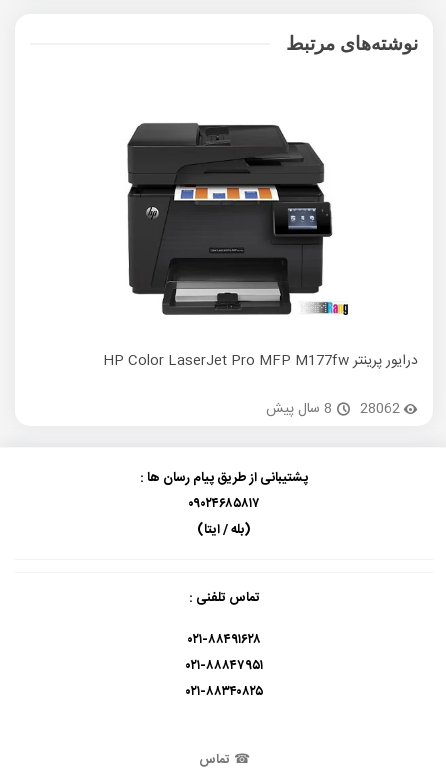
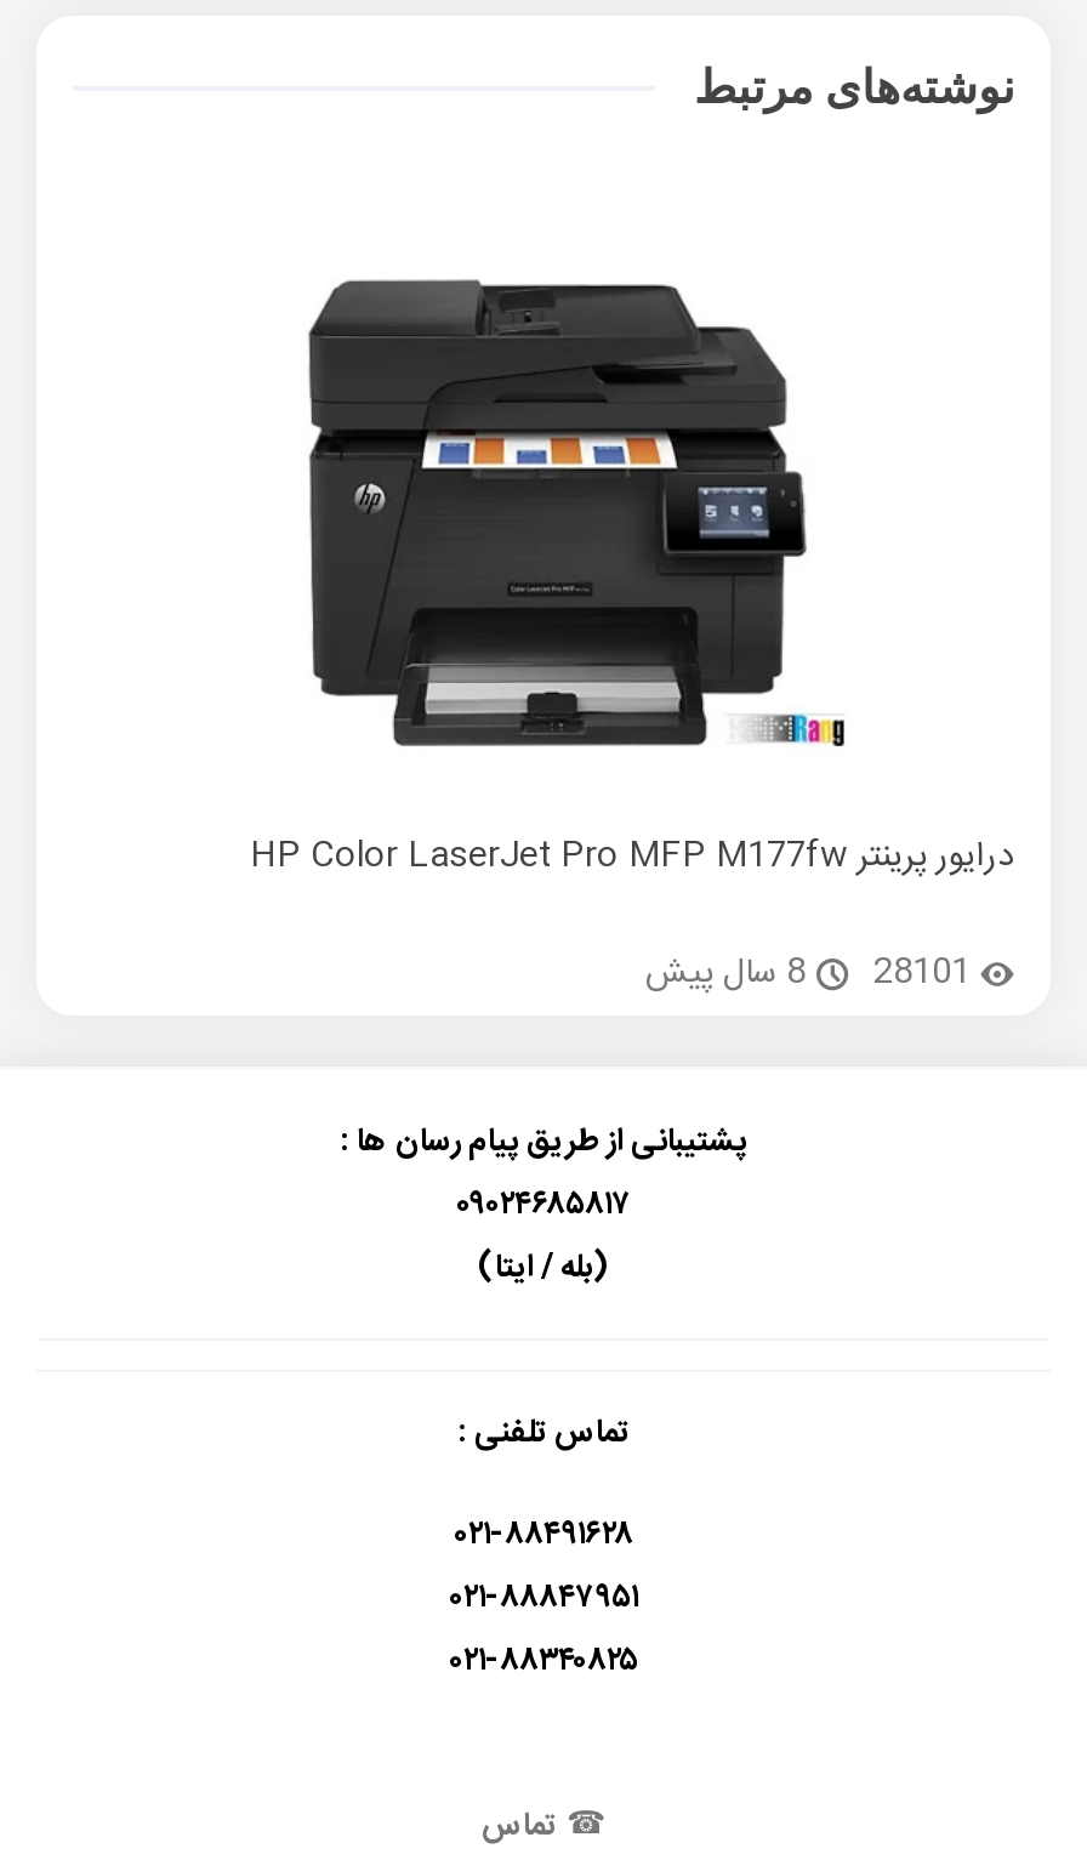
[360,397,400,421] 28062 -> [873,946,971,1004] 28101

